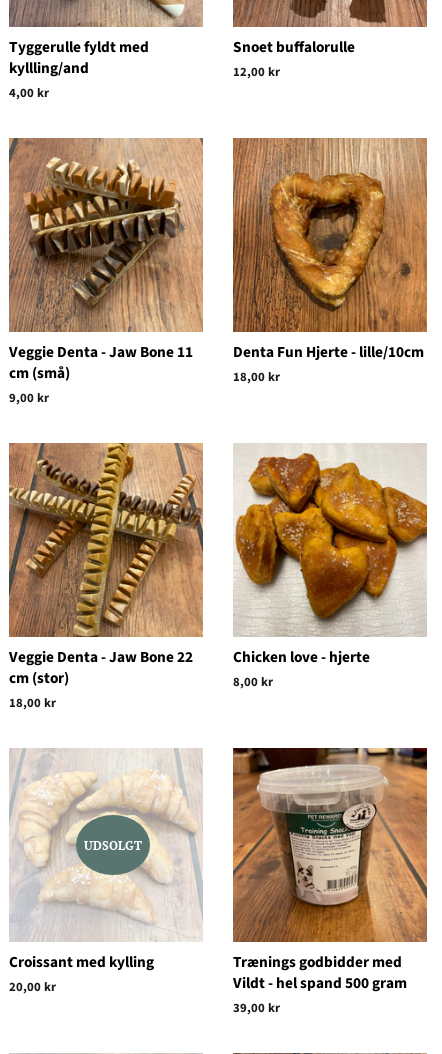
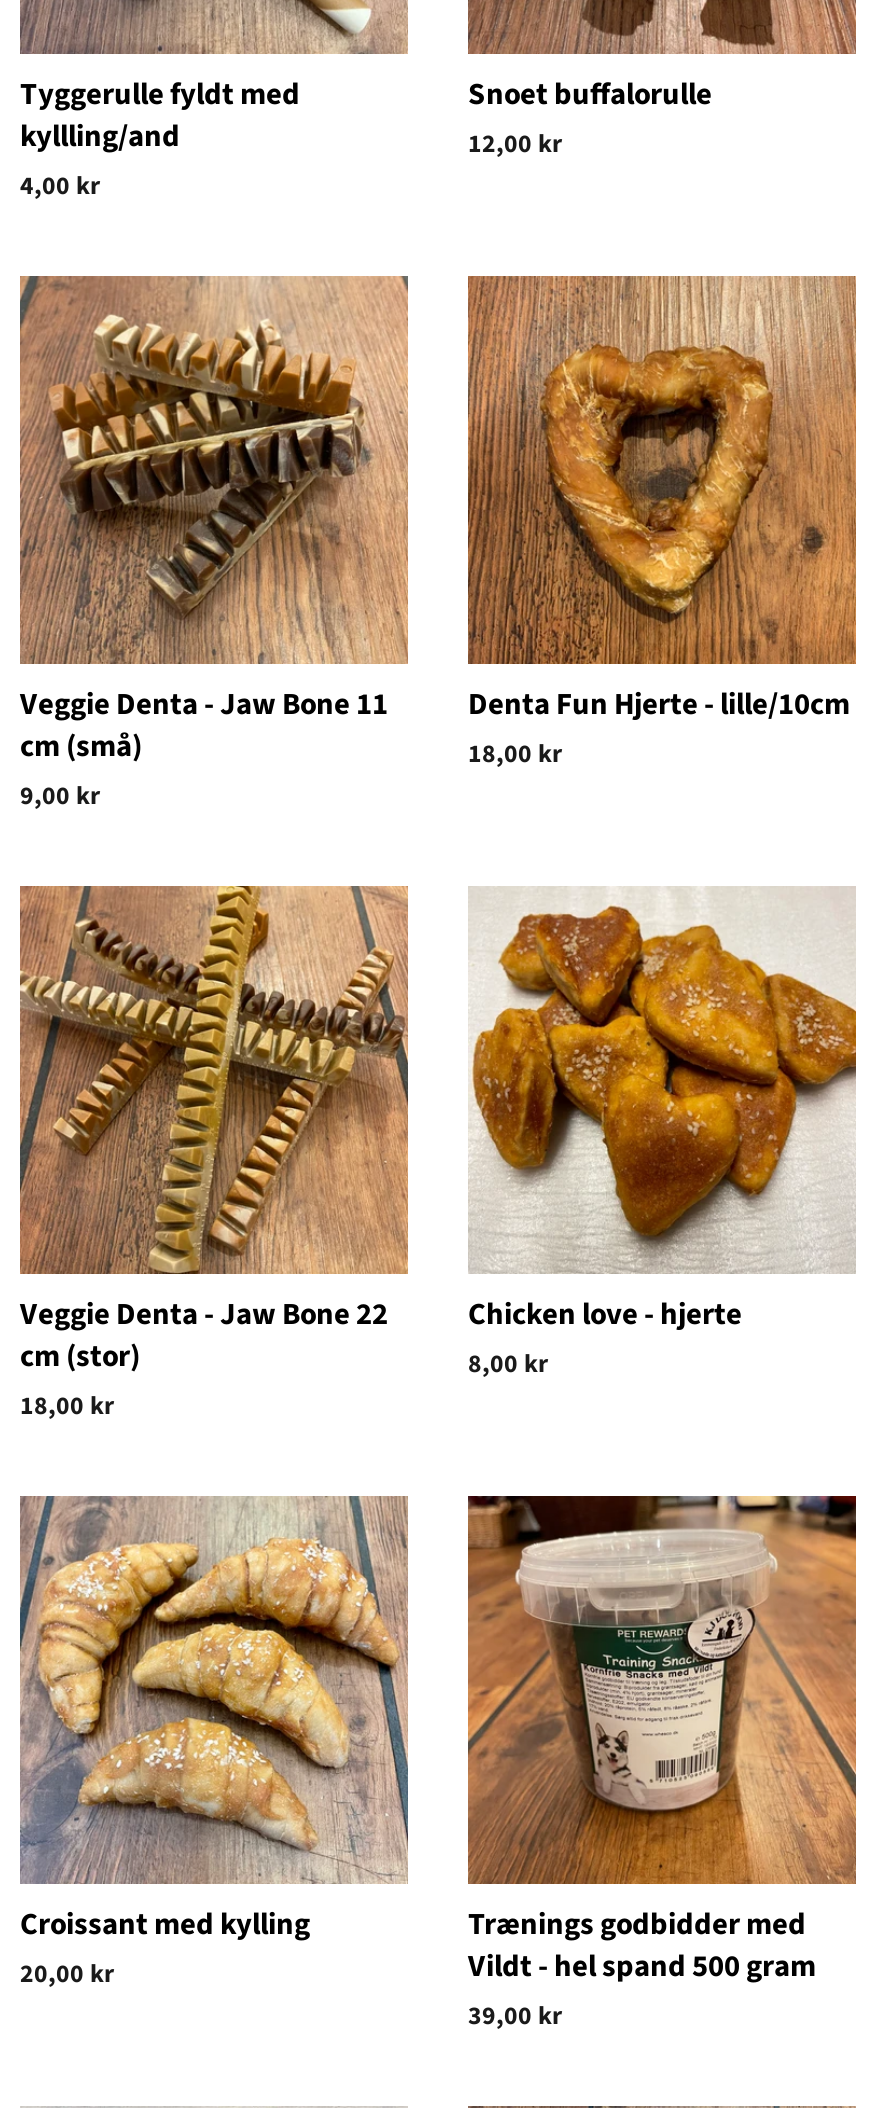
[10,749,202,941] [image] -> [20,1496,408,1884] [image]
[84,838,142,853] UDSOLGT -> none

